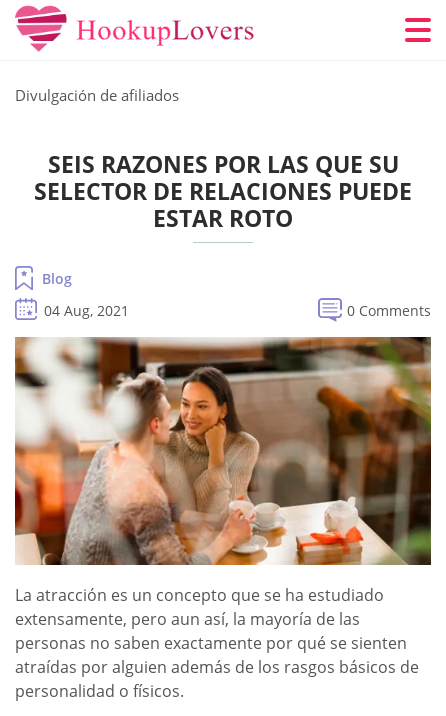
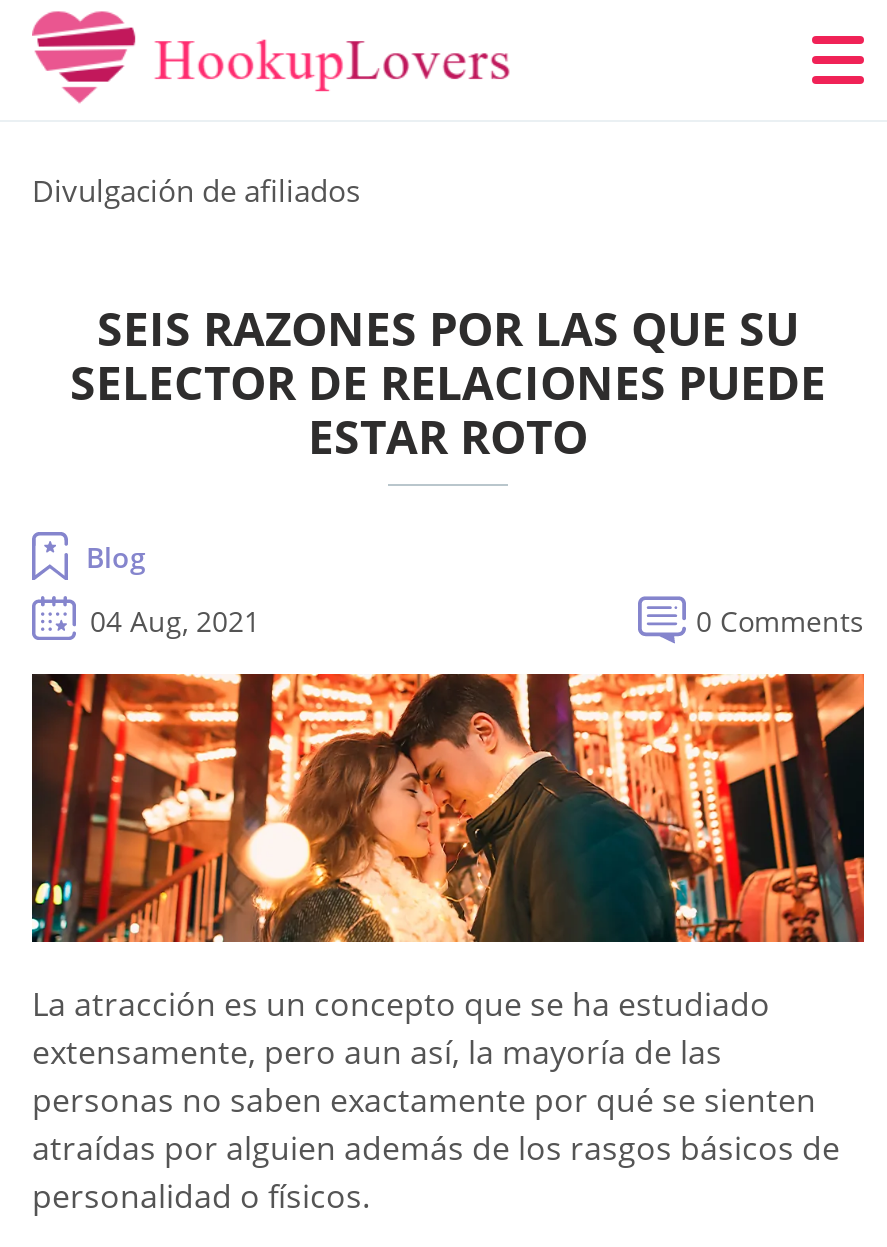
[14,336,432,566] [image] -> [30,672,866,944] [image]

